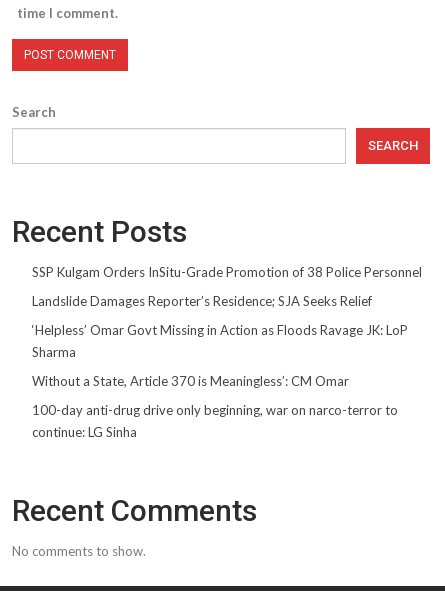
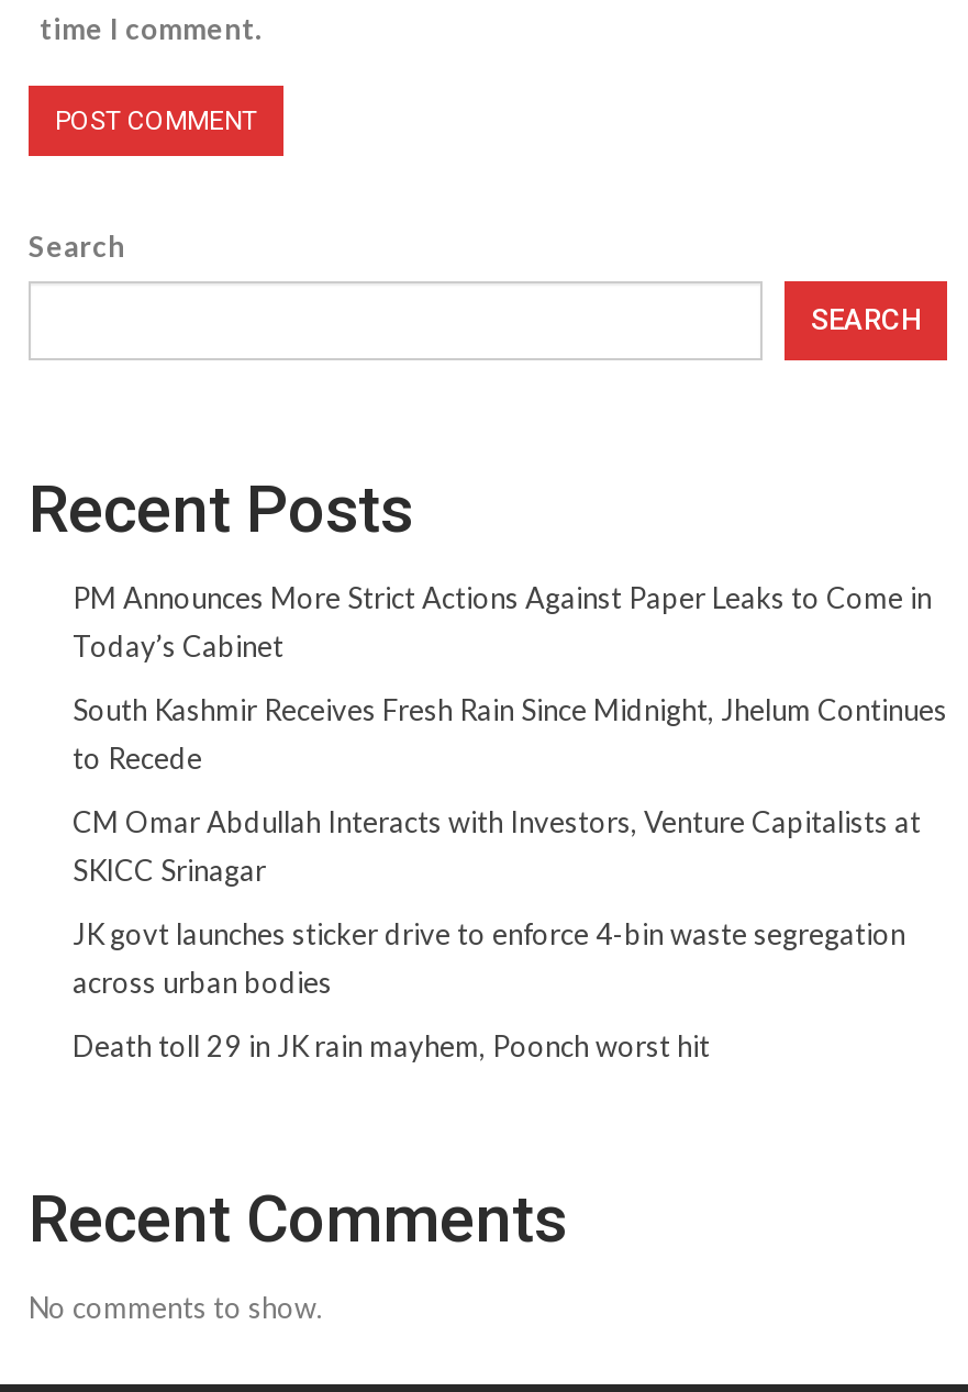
[32,264,422,280] SSP Kulgam Orders InSitu-Grade Promotion of 38 Police Personnel -> [73,579,932,663] PM Announces More Strict Actions Against Paper Leaks to Come in | Today’s Cabinet
[32,293,372,309] Landslide Damages Reporter’s Residence; SJA Seeks Relief -> [73,691,947,775] South Kashmir Receives Fresh Rain Since Midnight, Jhelum Continues | to Recede
[32,322,408,360] ‘Helpless’ Omar Govt Missing in Action as Floods Ravage JK: LoP | Sharma -> [73,804,921,887] CM Omar Abdullah Interacts with Investors, Venture Capitalists at | SKICC Srinagar
[32,373,349,389] Without a State, Article 370 is Meaningless’: CM Omar -> [73,916,905,999] JK govt launches sticker drive to enforce 4-bin waste segregation | across urban bodies
[32,402,398,440] 100-day anti-drug drive only beginning, war on narco-terror to | continue: LG Sinha -> [73,1028,716,1063] Death toll 29 in JK rain mayhem, Poonch worst hit

